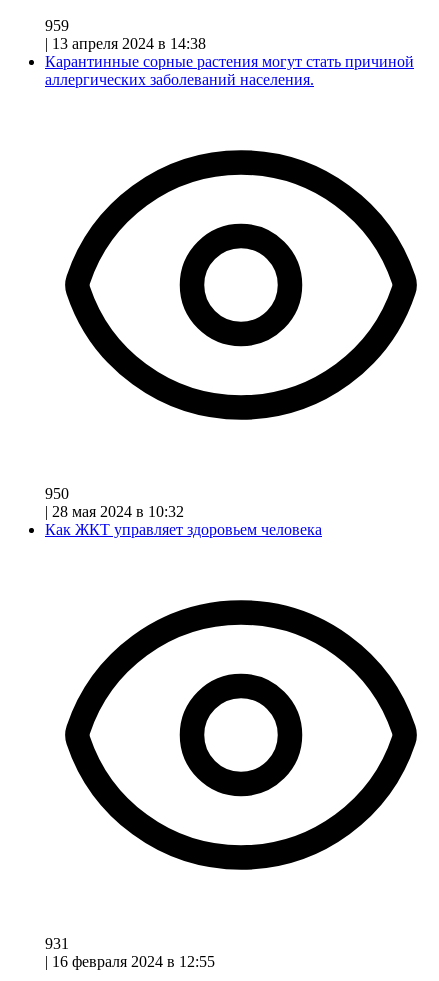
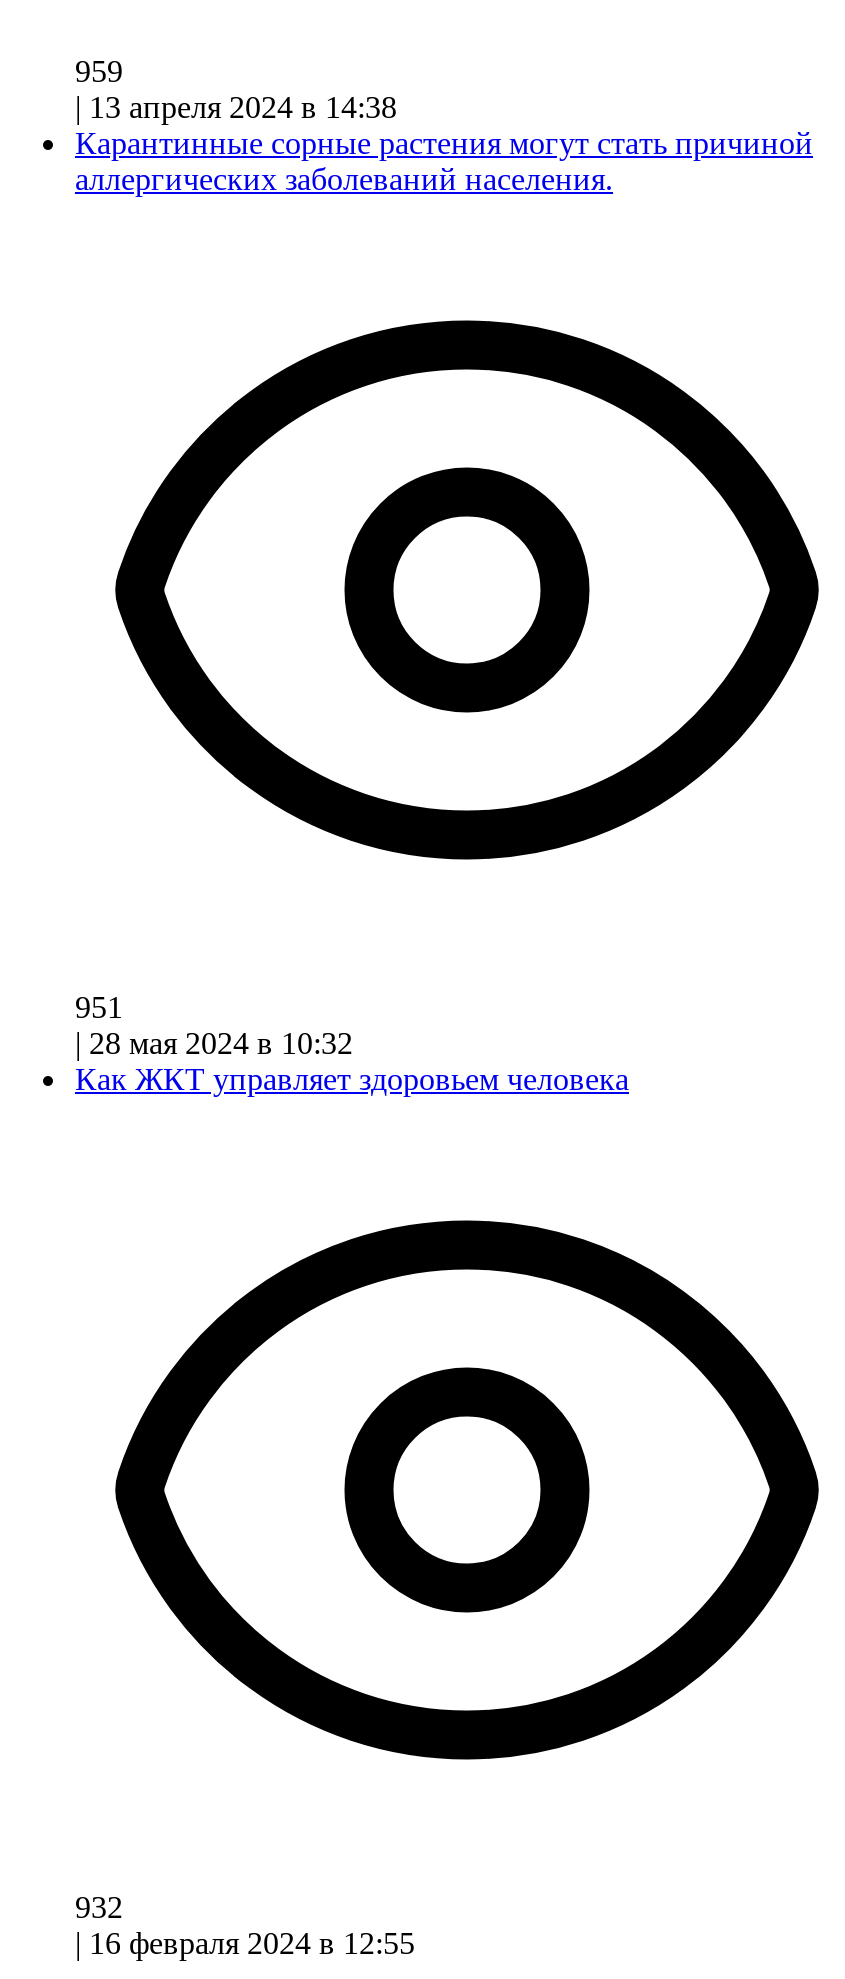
[45,485,69,502] 950 -> [75,989,123,1023] 951
[45,935,69,952] 931 -> [75,1889,123,1923] 932

